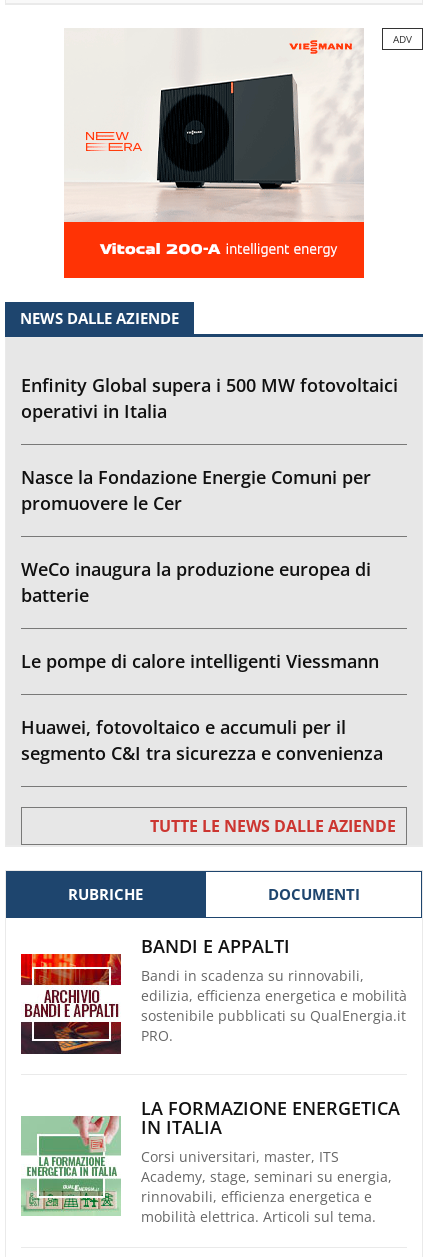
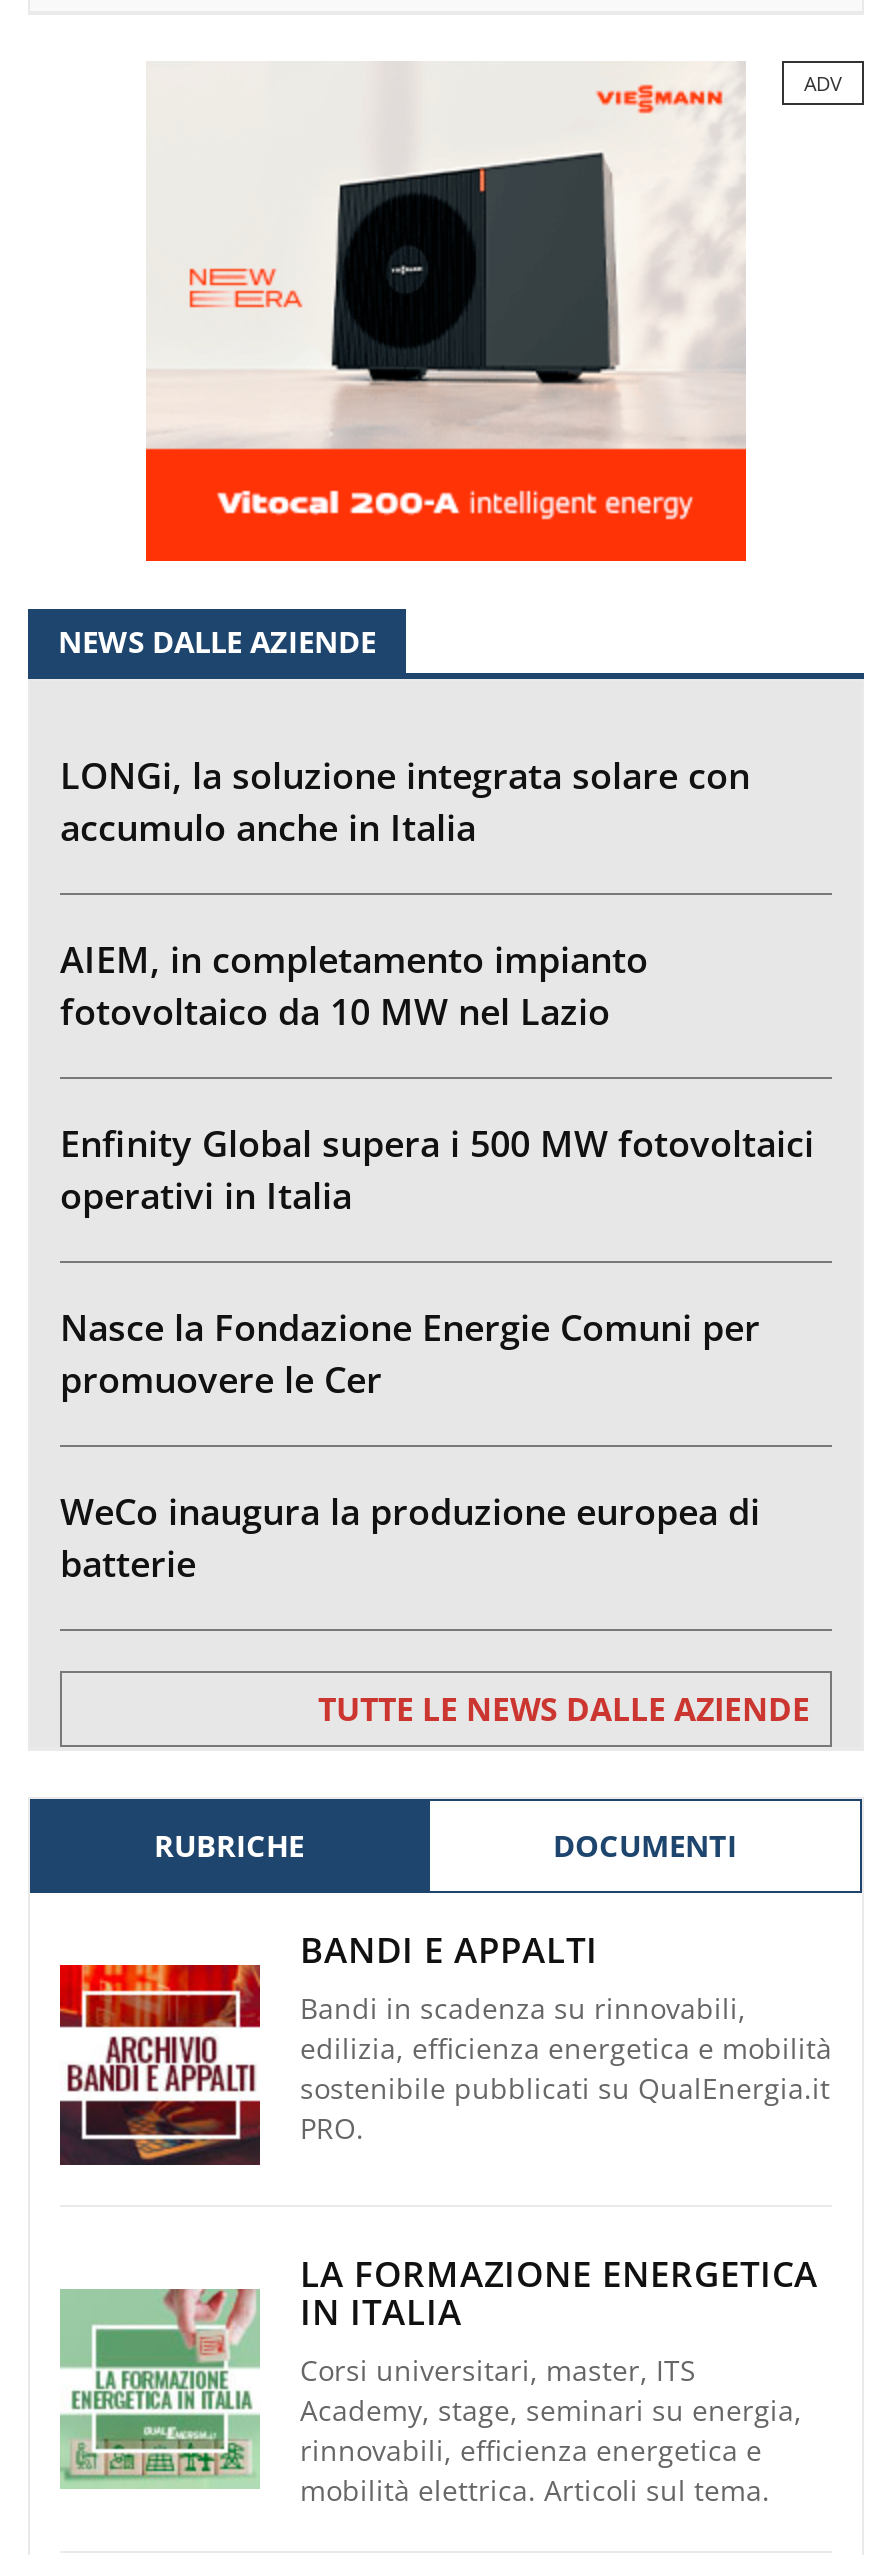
none -> [60,751,750,1035] LONGi, la soluzione integrata solare con | accumulo anche in Italia | AIEM, in completamento impianto | fotovoltaico da 10 MW nel Lazio
moved [21,373,398,607] -> [60,1119,814,1587]: Enfinity Global supera i 500 MW fotovoltaici | operativi in Italia | Nasce la Fondazione Energie Comuni per | promuovere le Cer | WeCo inaugura la produzione europea di | batterie
[21,649,383,765] Le pompe di calore intelligenti Viessmann | Huawei, fotovoltaico e accumuli per il | segmento C&I tra sicurezza e convenienza -> none

